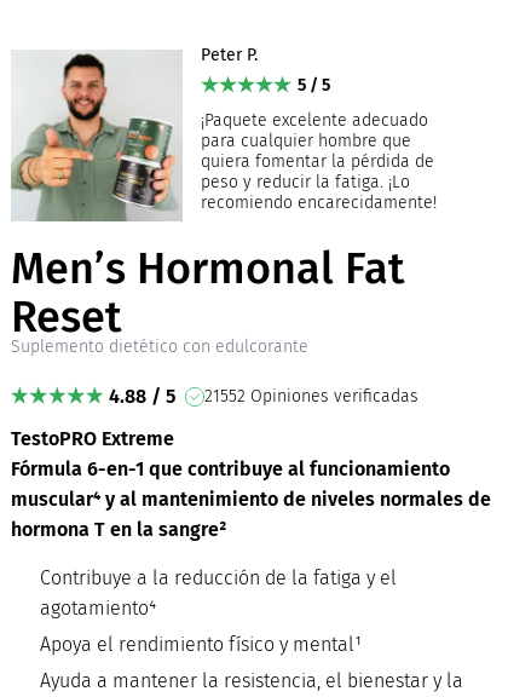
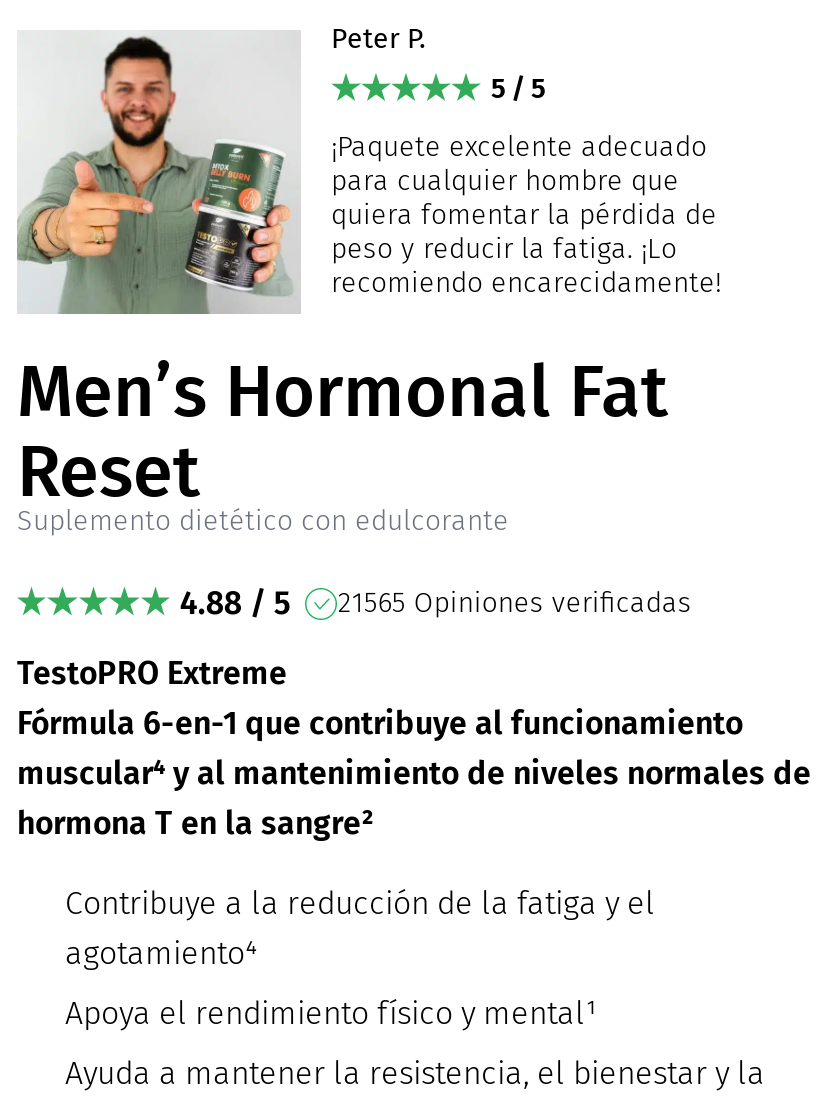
[205,386,419,407] 21552 Opiniones verificadas -> [338,587,692,621] 21565 Opiniones verificadas

